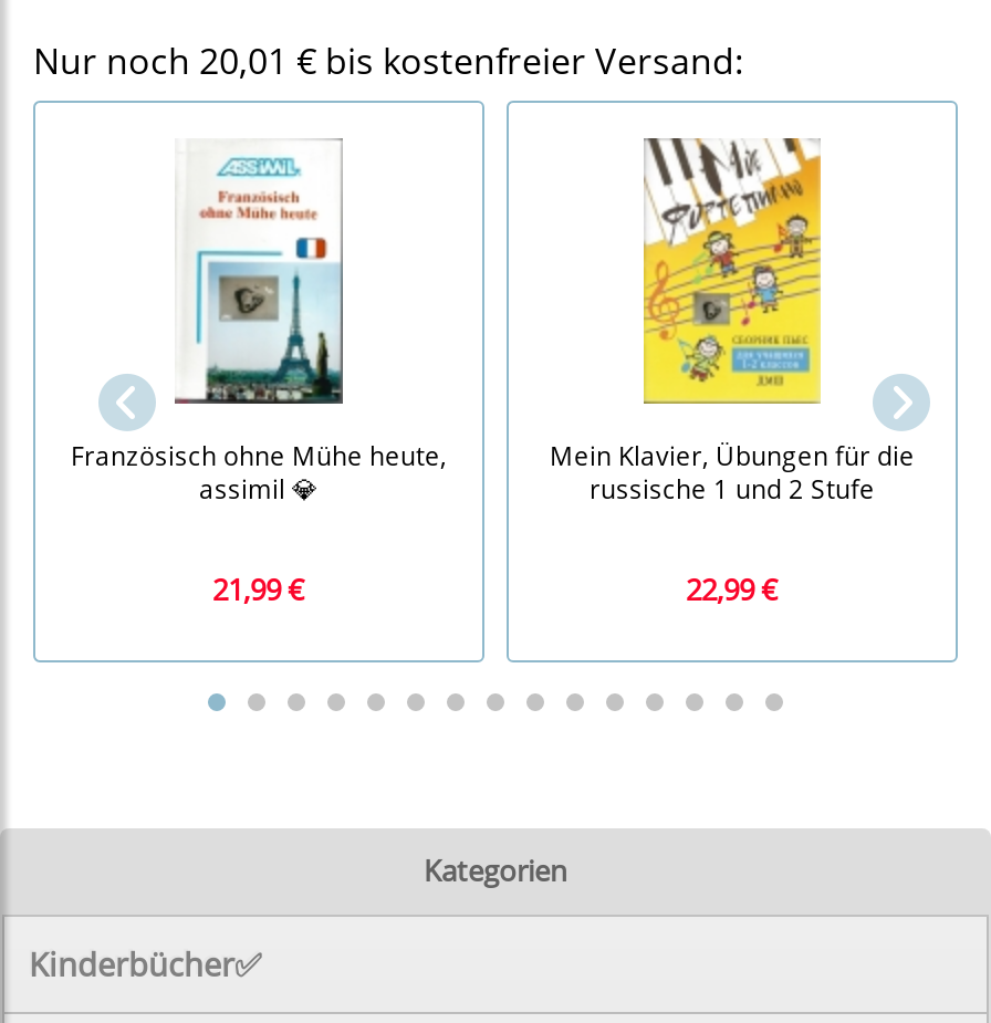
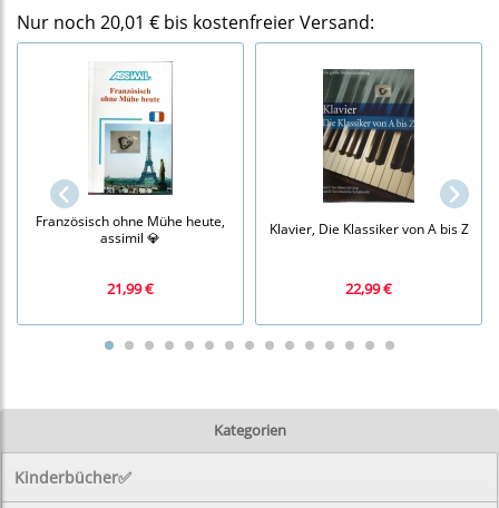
[550,136,915,505] [image] | Mein Klavier, Übungen für die | russische 1 und 2 Stufe -> [269,61,468,238] [image] | Klavier, Die Klassiker von A bis Z

